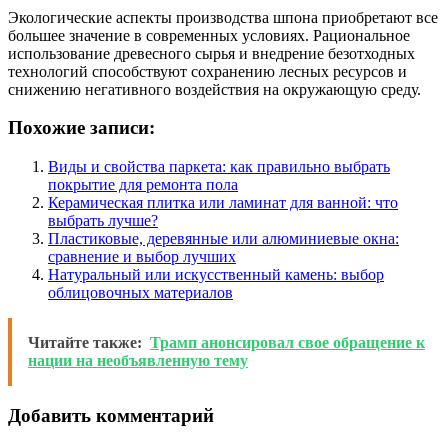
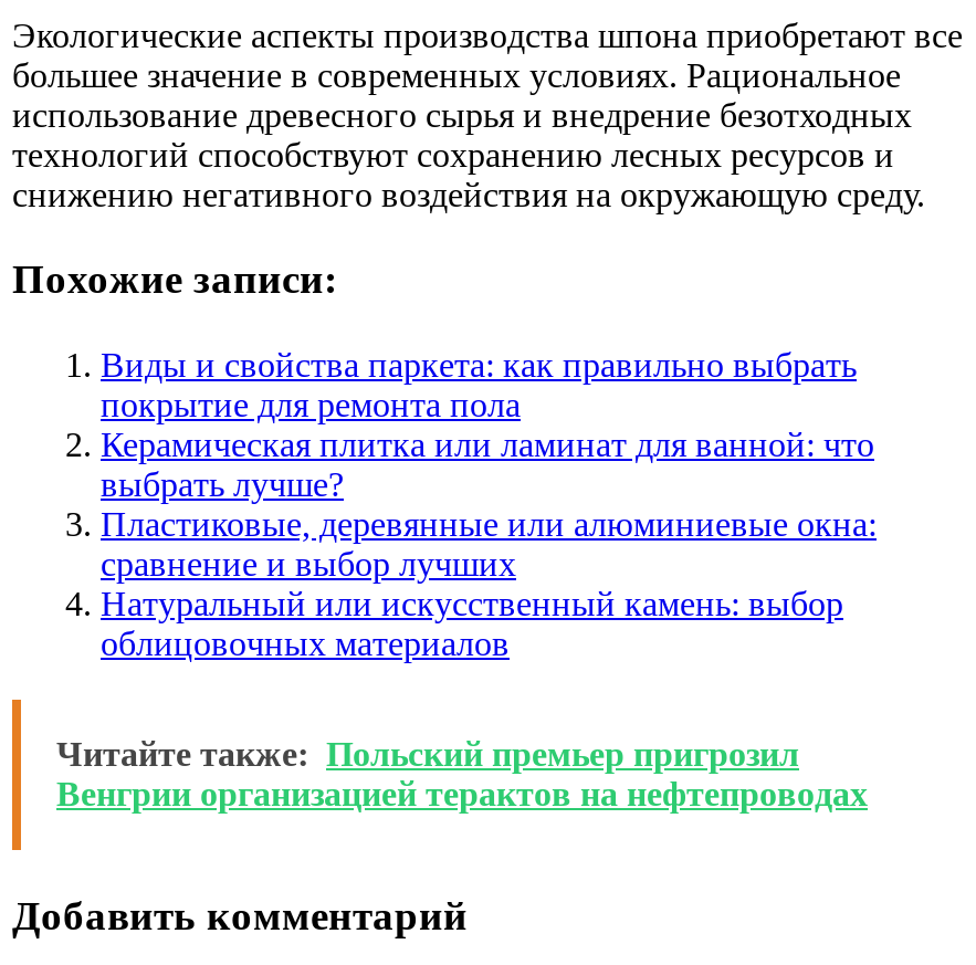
[28,334,425,369] Читайте также: Трамп анонсировал свое обращение к | нации на необъявленную тему -> [56,735,868,813] Читайте также: Польский премьер пригрозил | Венгрии организацией терактов на нефтепроводах

